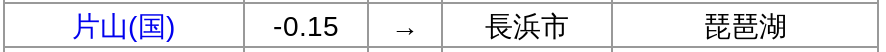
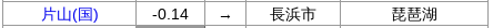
[273,10,339,42] -0.15 -> [152,5,189,23] -0.14

